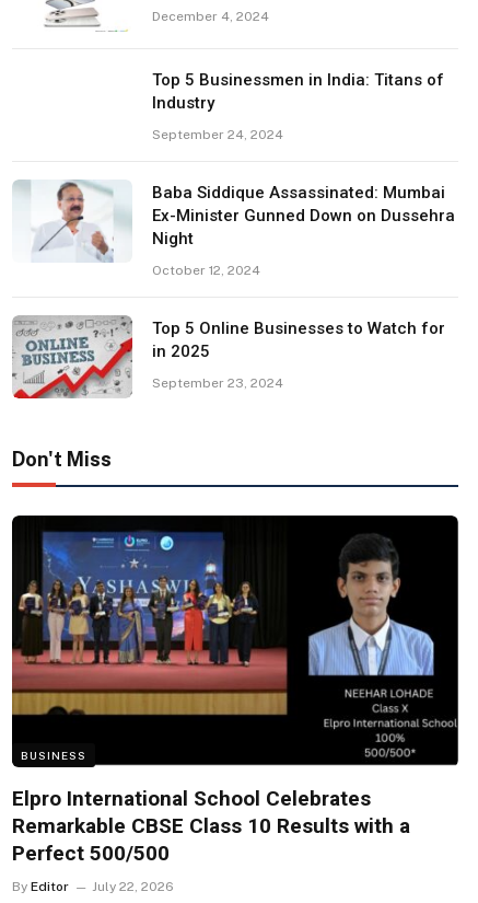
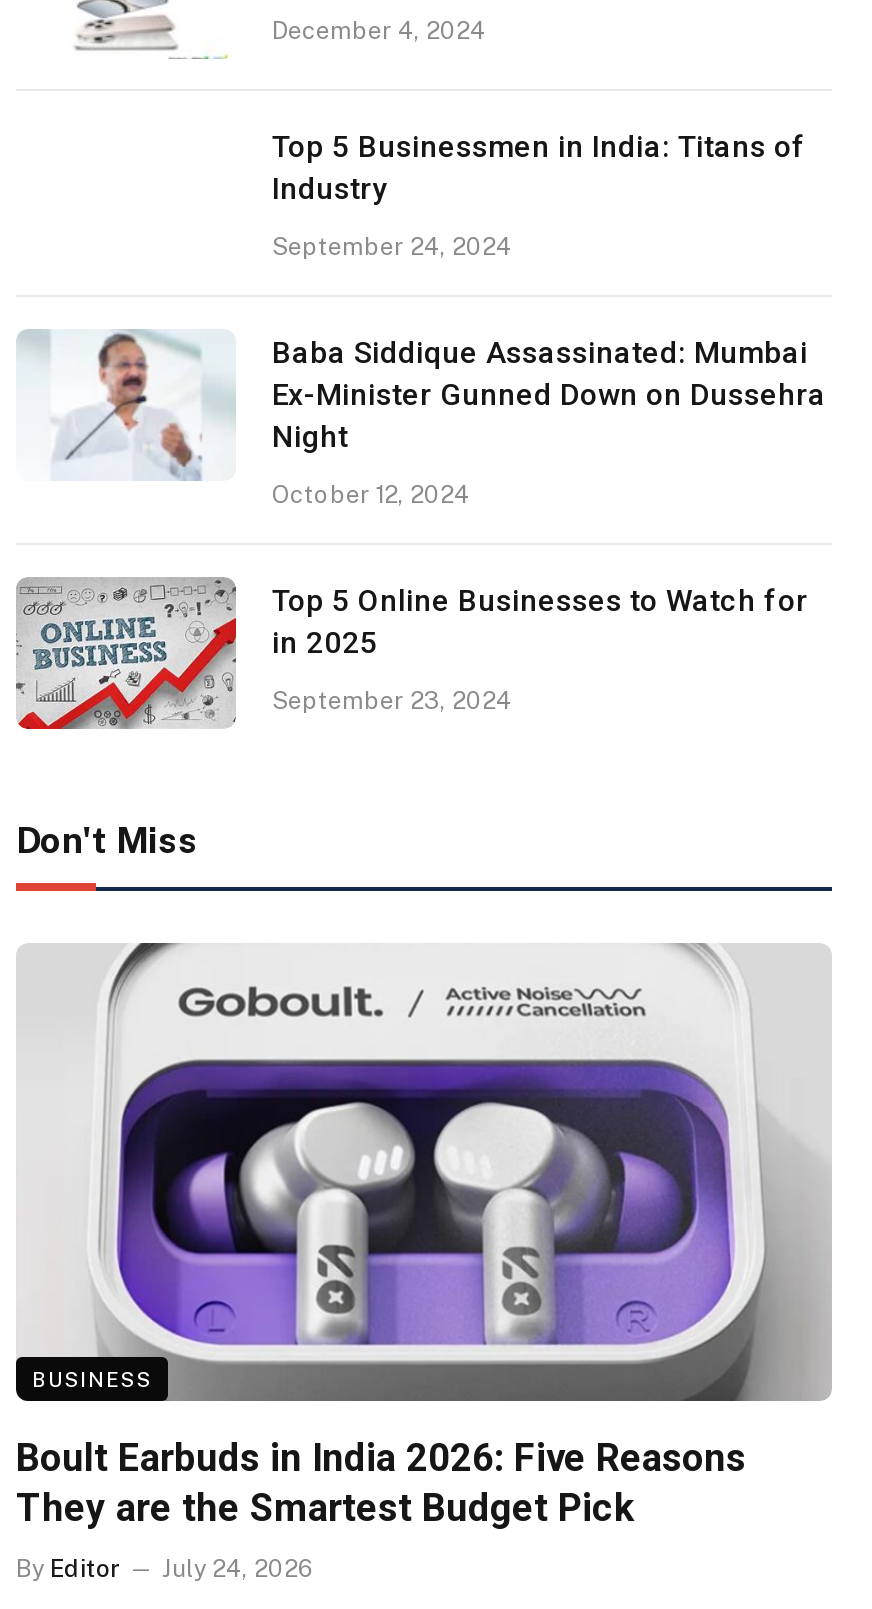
[11,514,459,865] [image] | Elpro International School Celebrates | Remarkable CBSE Class 10 Results with a | Perfect 500/500 -> [16,942,832,1531] [image] | Boult Earbuds in India 2026: Five Reasons | They are the Smartest Budget Pick
[12,878,174,894] By Editor July 22, 2026 -> [16,1555,314,1583] By Editor July 24, 2026

